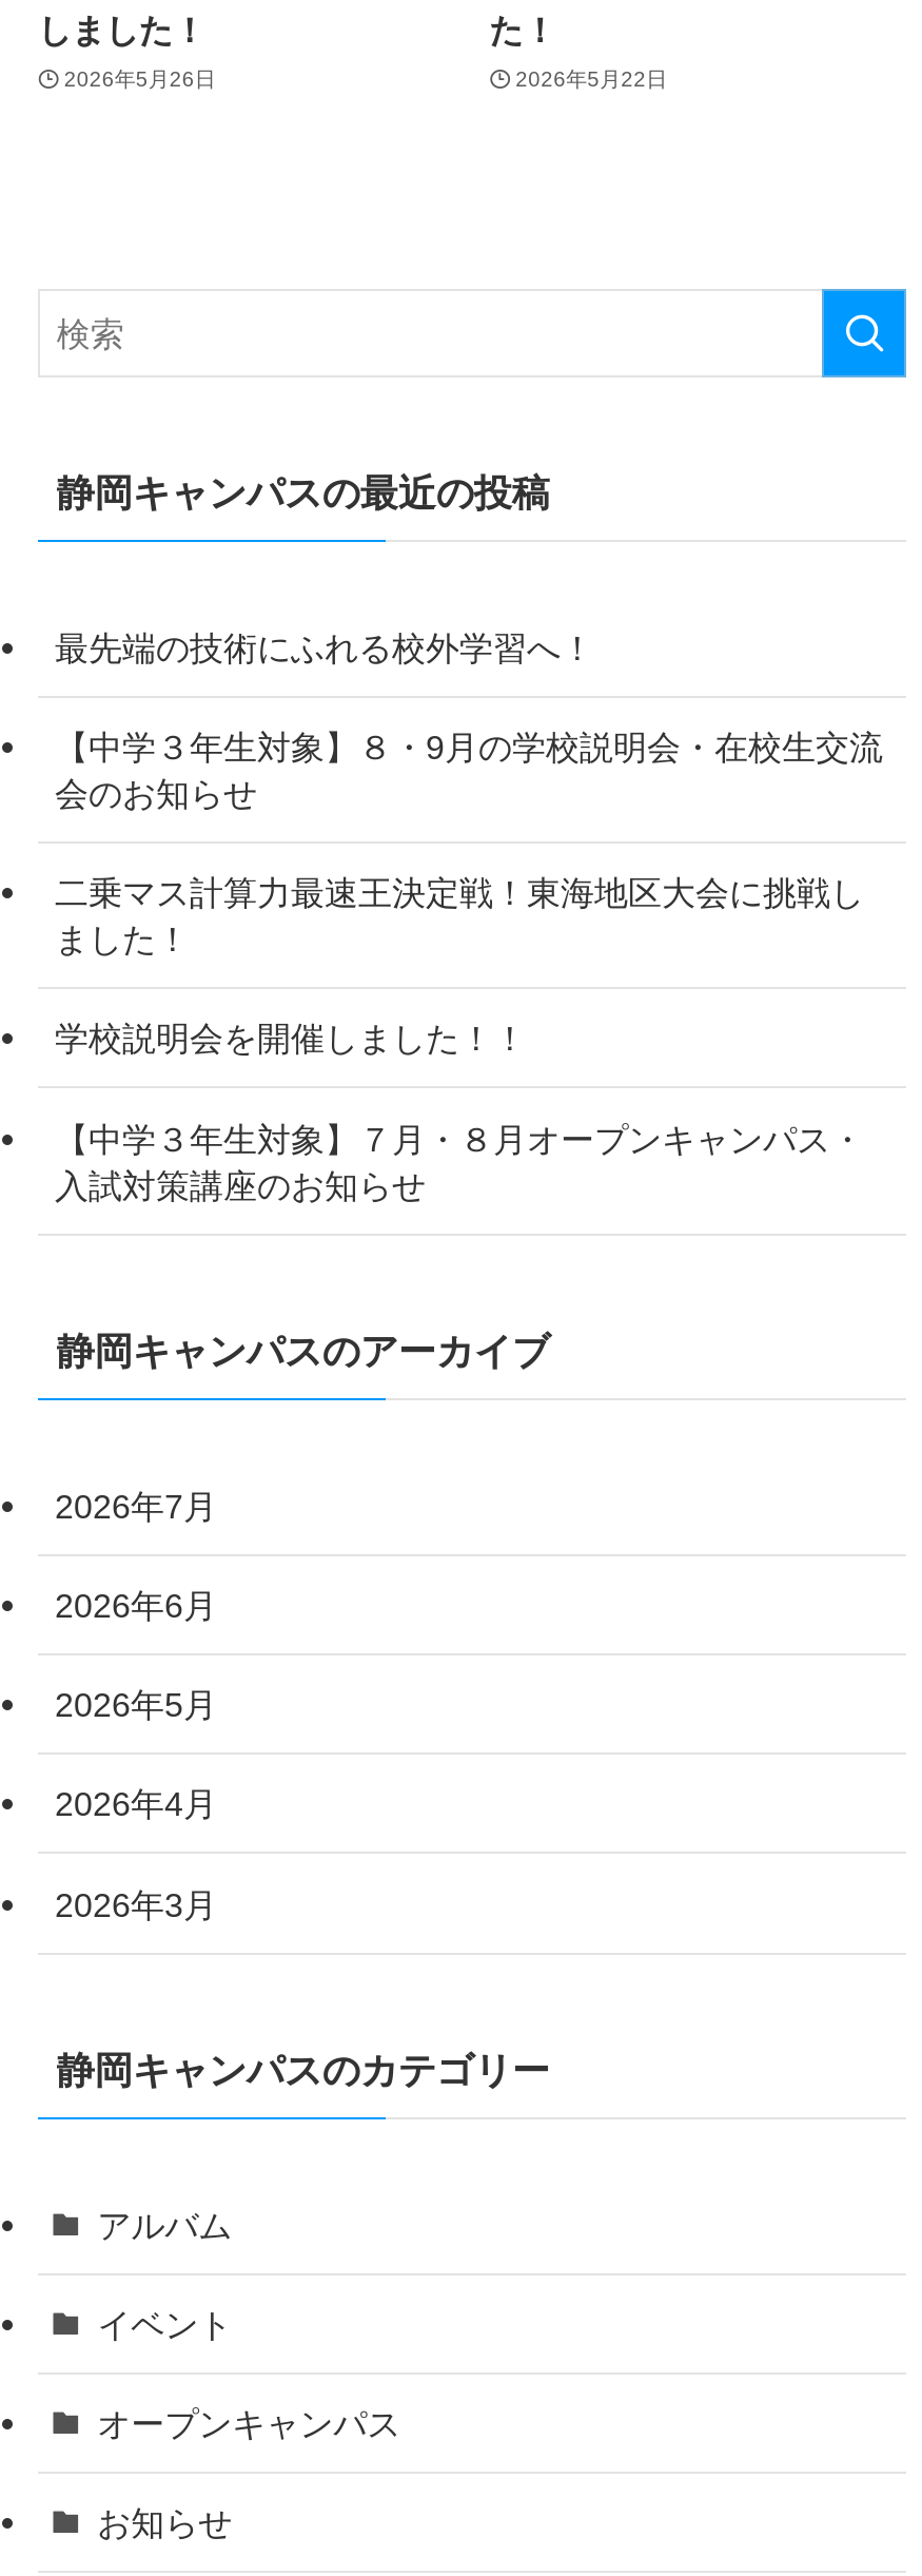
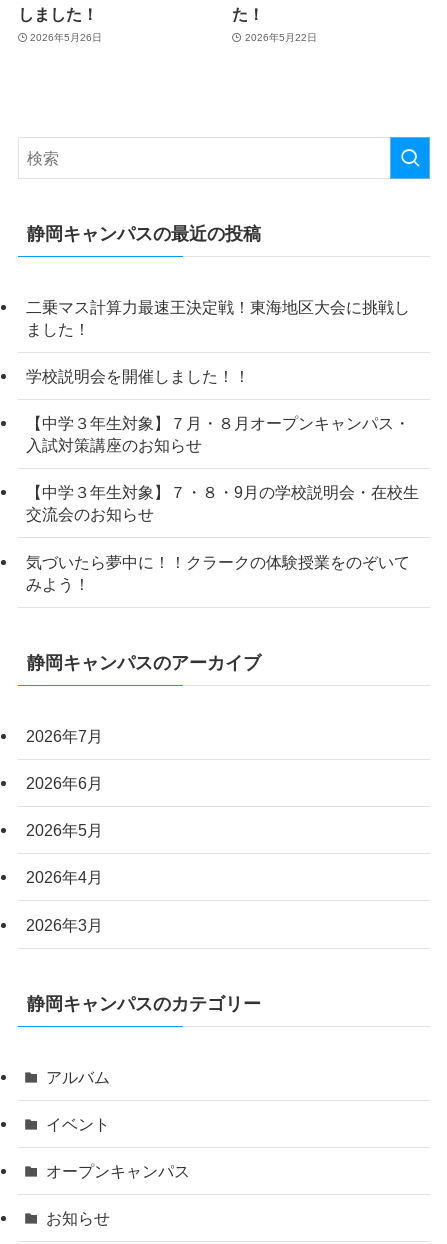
[55,628,883,812] 最先端の技術にふれる校外学習へ！ | 【中学３年生対象】８・9月の学校説明会・在校生交流 | 会のお知らせ -> none
moved [55,873,864,1203] -> [26,298,410,454]: 二乗マス計算力最速王決定戦！東海地区大会に挑戦し | ました！ | 学校説明会を開催しました！！ | 【中学３年生対象】７月・８月オープンキャンパス・ | 入試対策講座のお知らせ
none -> [26,483,419,593] 【中学３年生対象】７・８・9月の学校説明会・在校生 | 交流会のお知らせ | 気づいたら夢中に！！クラークの体験授業をのぞいて | みよう！

